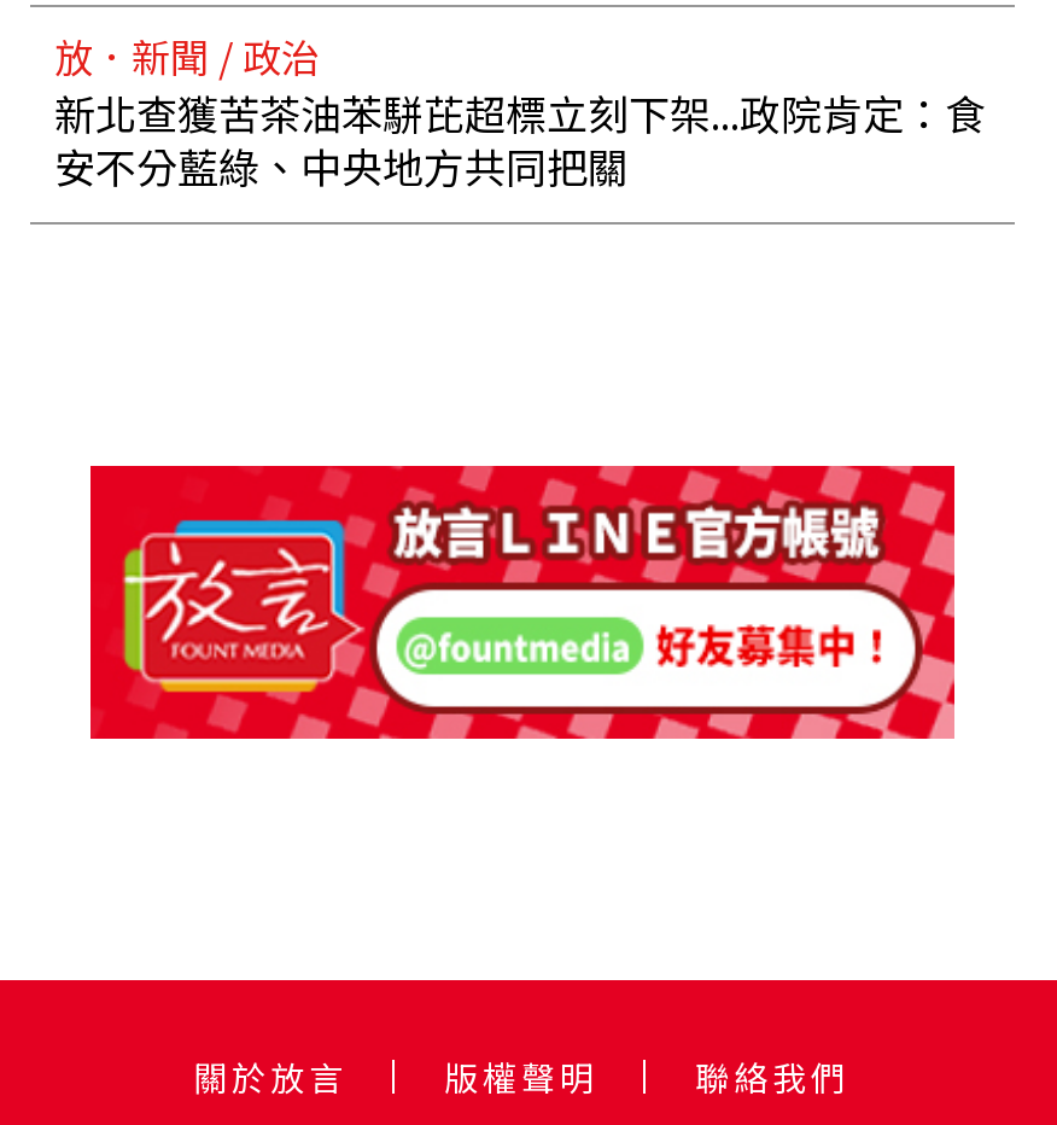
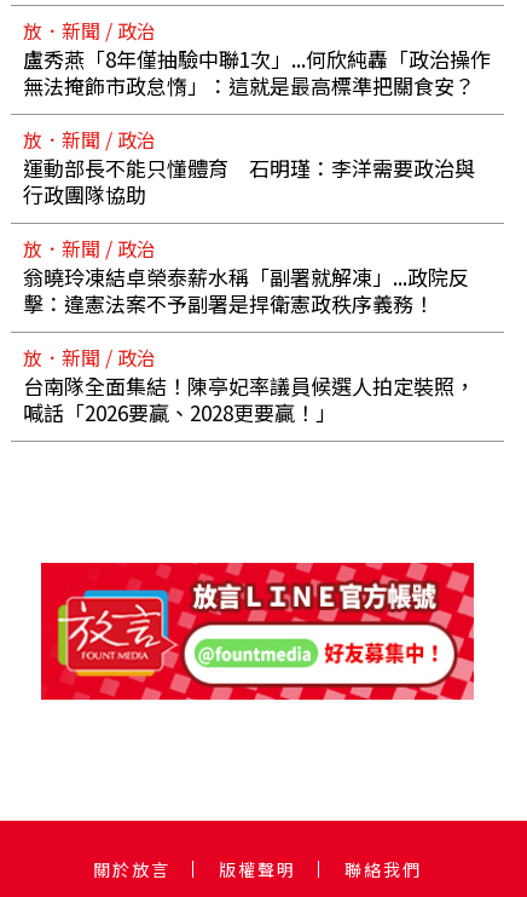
[54,82,986,195] 新北查獲苦茶油苯駢芘超標立刻下架...政院肯定：食 | 安不分藍綠、中央地方共同把關 -> [23,43,491,427] 盧秀燕「8年僅抽驗中聯1次」...何欣純轟「政治操作 | 無法掩飾市政怠惰」：這就是最高標準把關食安？ | 放．新聞 / 政治 | 運動部長不能只懂體育 石明瑾：李洋需要政治與 | 行政團隊協助 | 放．新聞 / 政治 | 翁曉玲凍結卓榮泰薪水稱「副署就解凍」...政院反 | 擊：違憲法案不予副署是捍衛憲政秩序義務！ | 放．新聞 / 政治 | 台南隊全面集結！陳亭妃率議員候選人拍定裝照， | 喊話「2026要贏、2028更要贏！」

